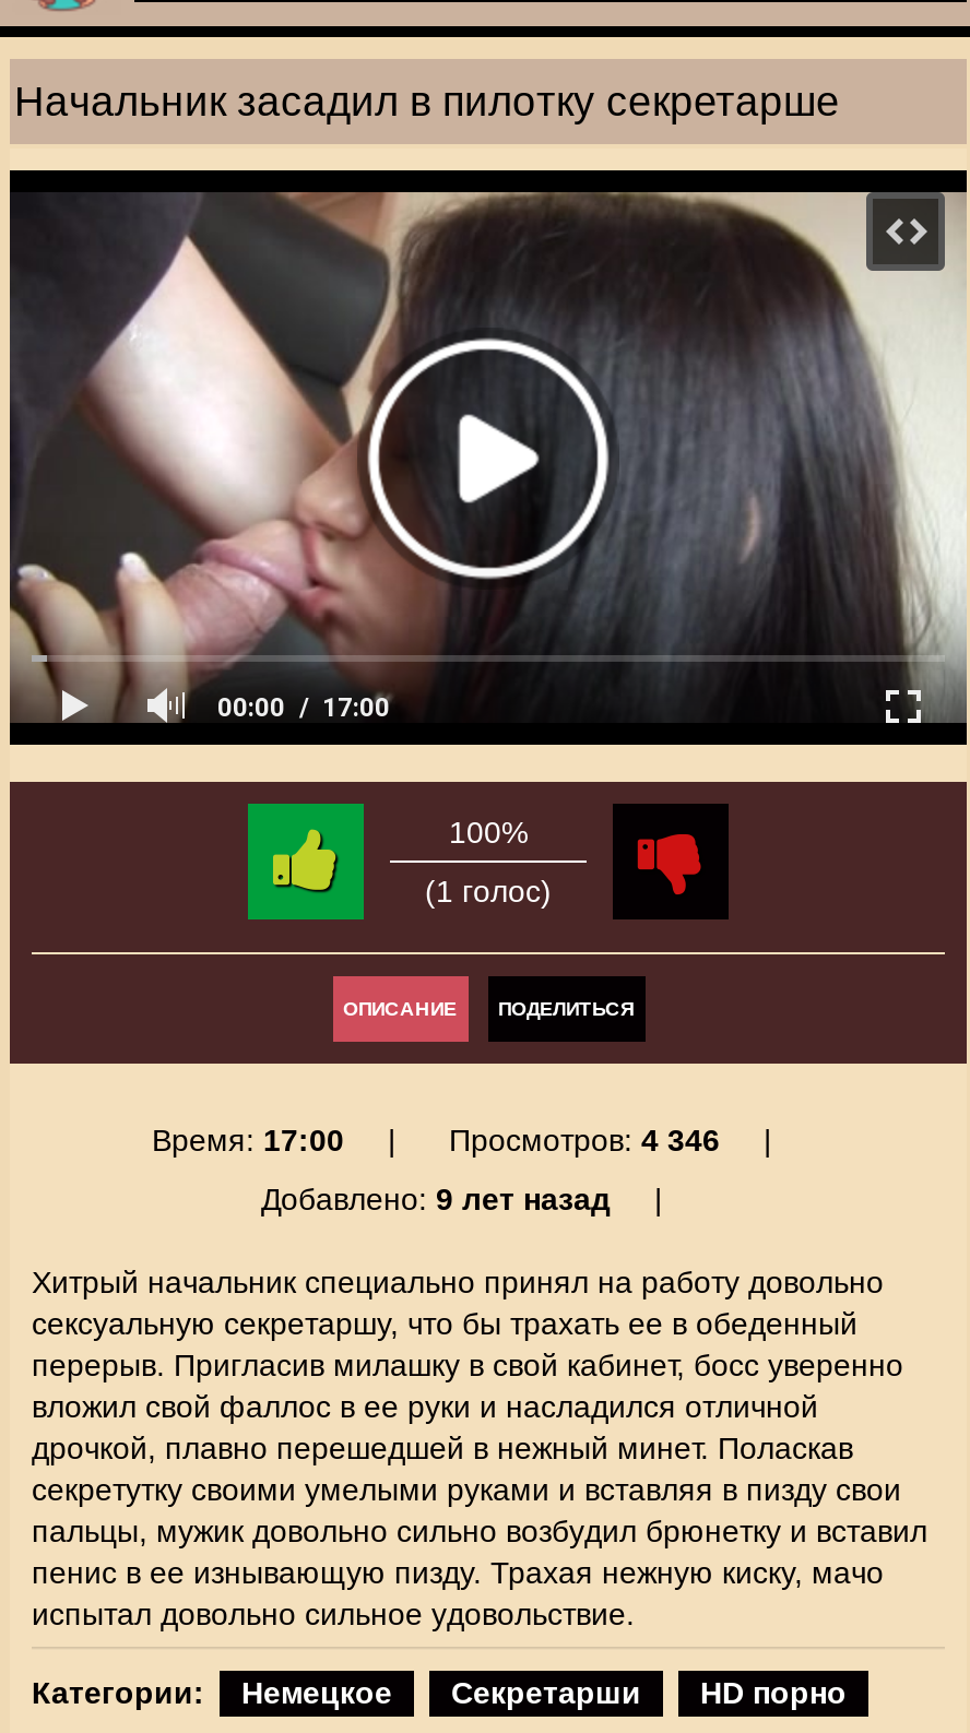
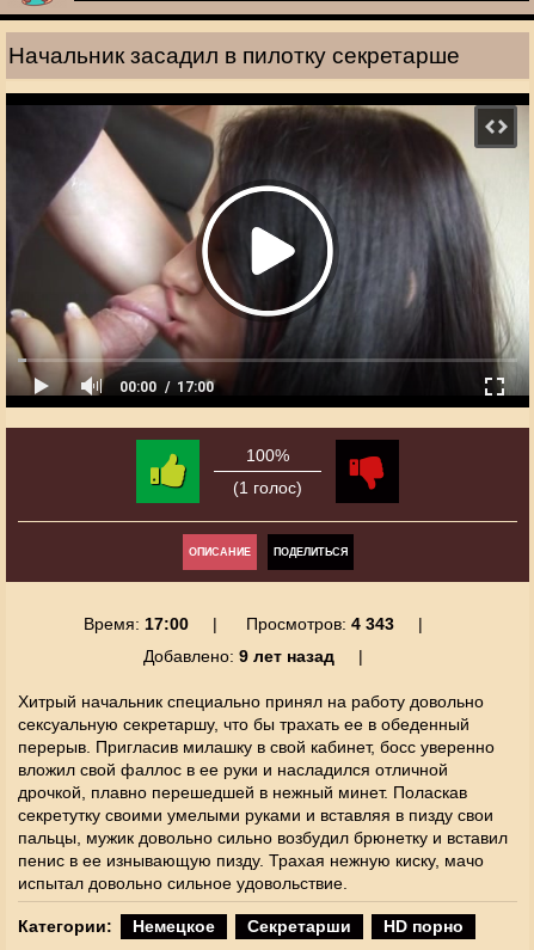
[449,1122,720,1157] Просмотров: 4 346 -> [246,614,394,633] Просмотров: 4 343

